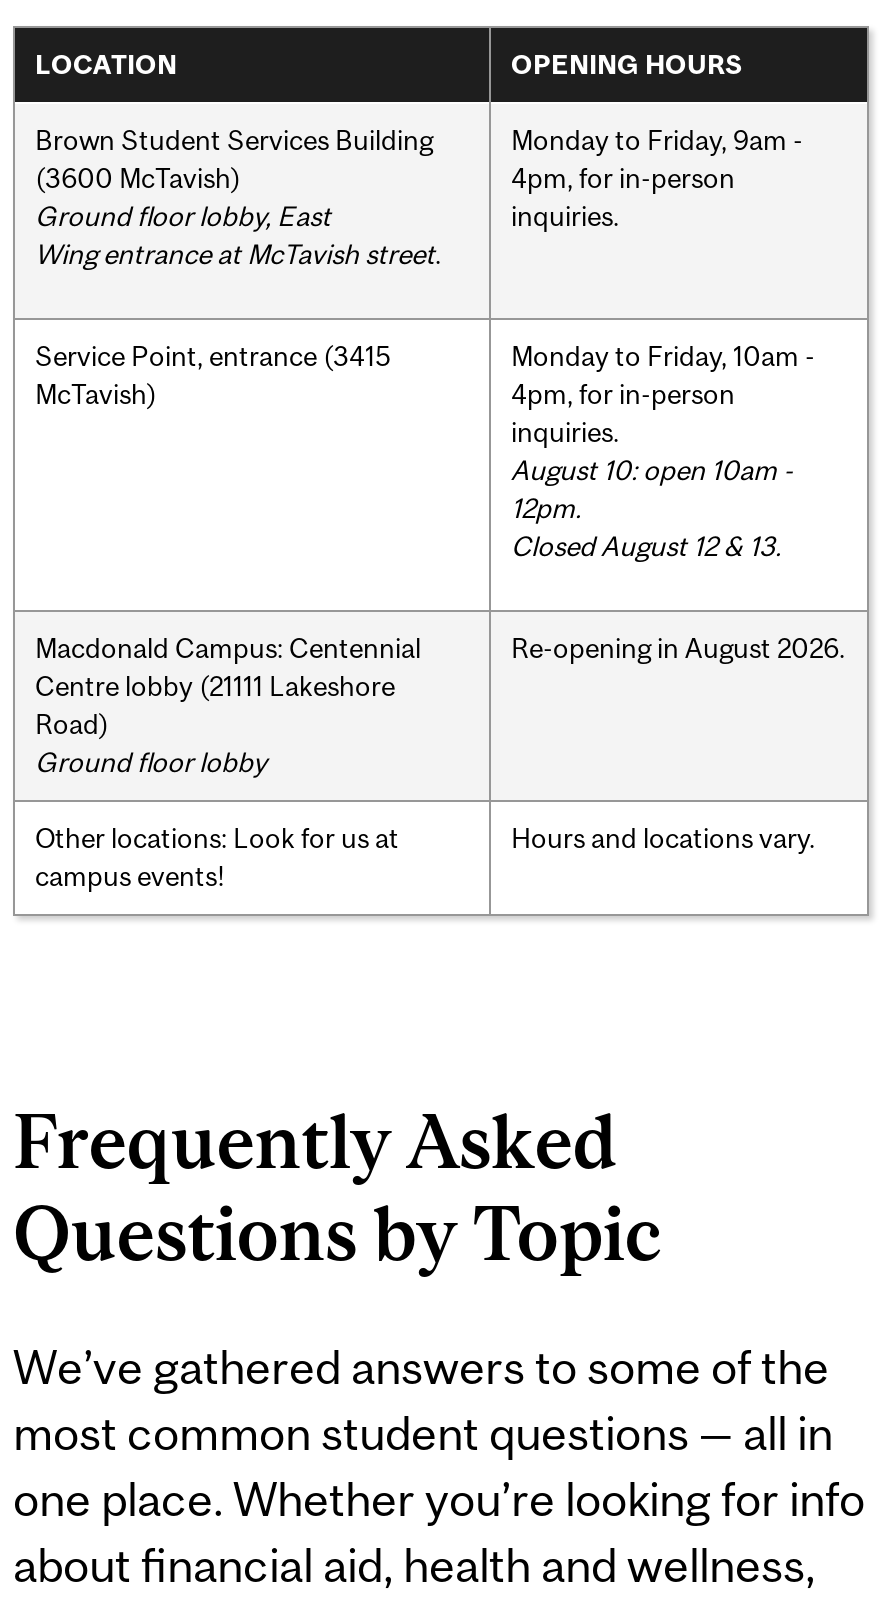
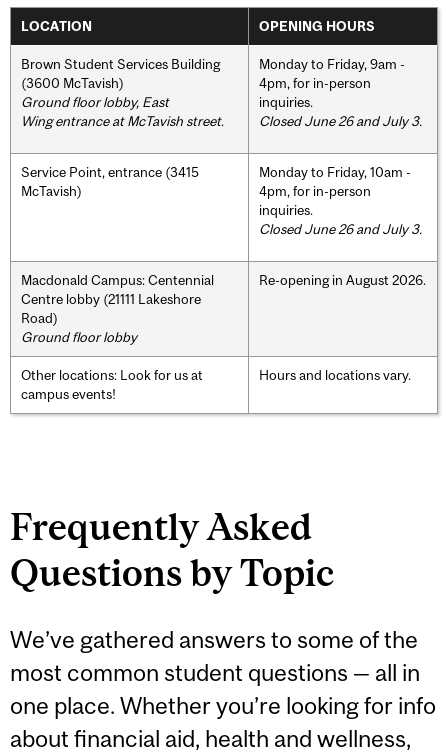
none -> [259,113,422,129] Closed June 26 and July 3.
[511,453,793,561] August 10: open 10am - | 12pm. | Closed August 12 & 13. -> [259,221,422,237] Closed June 26 and July 3.

